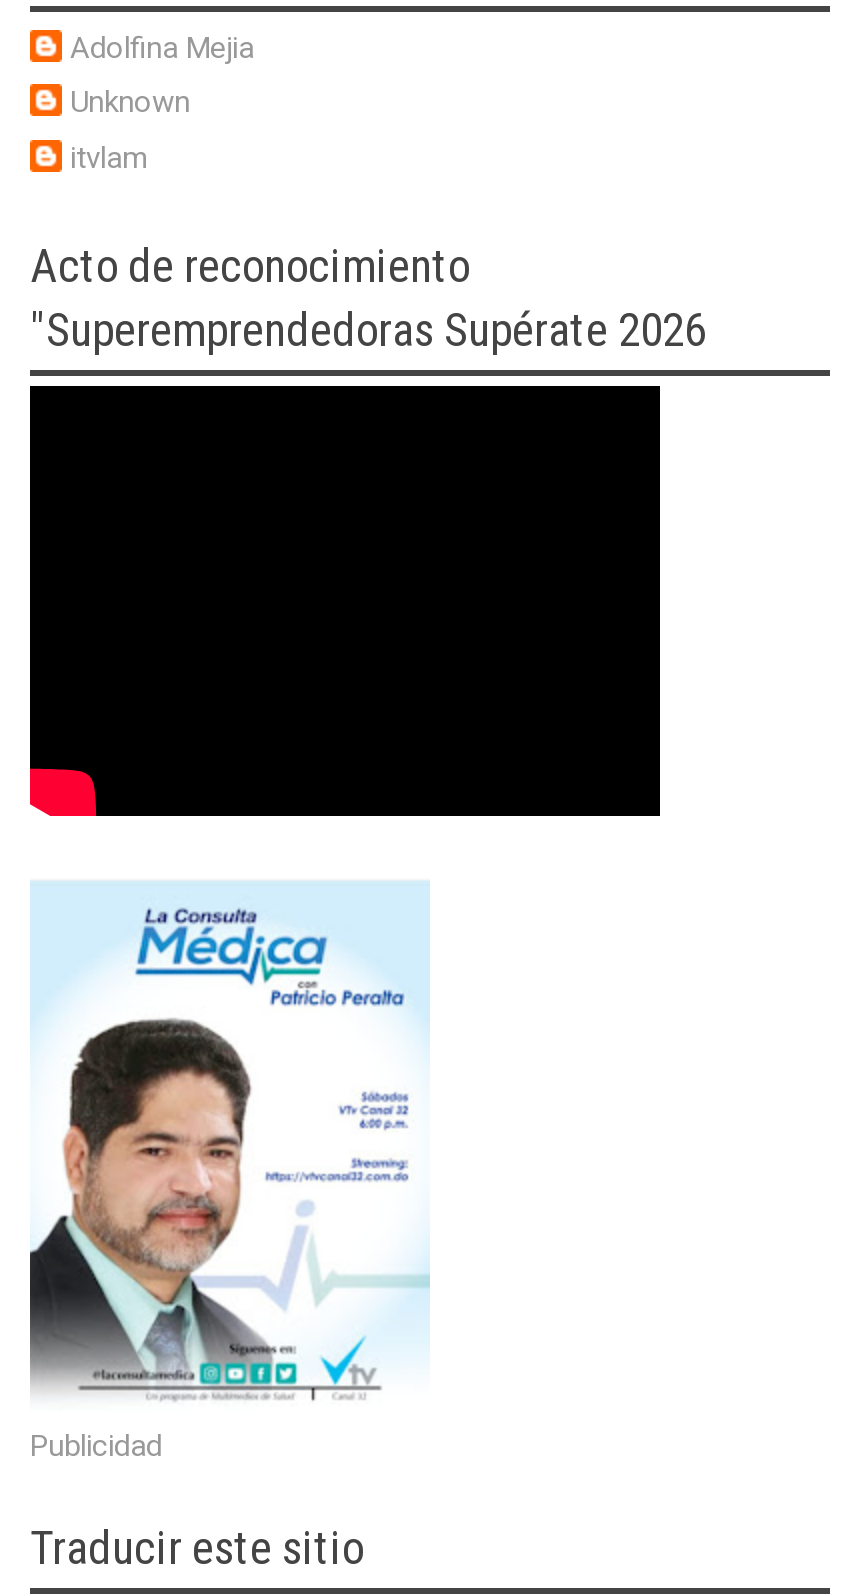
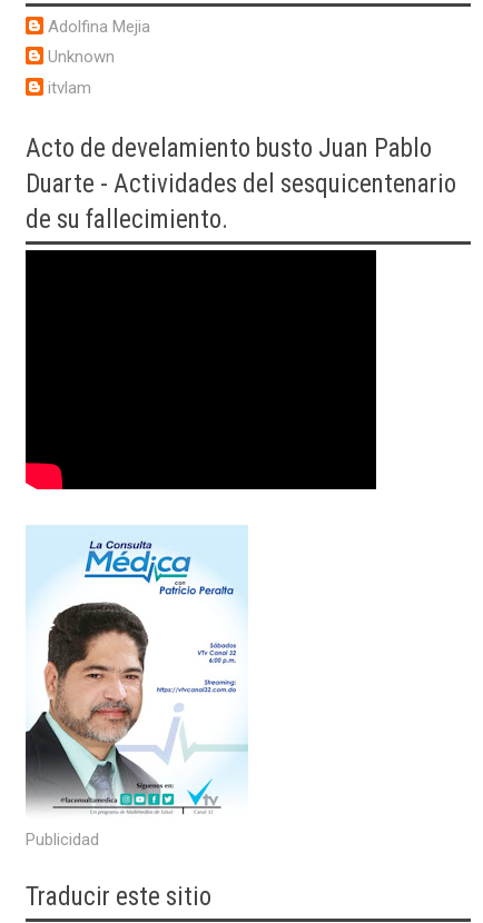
[30,240,706,358] Acto de reconocimiento | "Superemprendedoras Supérate 2026 -> [26,134,456,235] Acto de develamiento busto Juan Pablo | Duarte - Actividades del sesquicentenario | de su fallecimiento.

